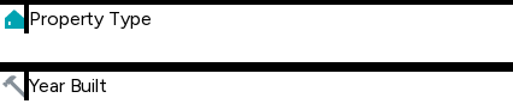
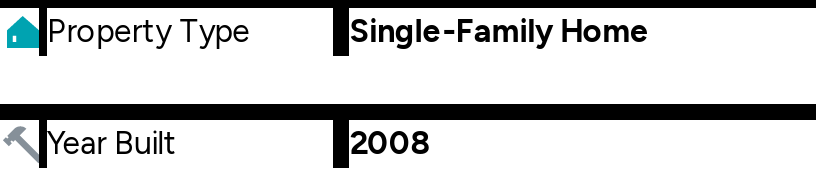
none -> [349,12,650,50] Single-Family Home
none -> [349,124,431,162] 2008

